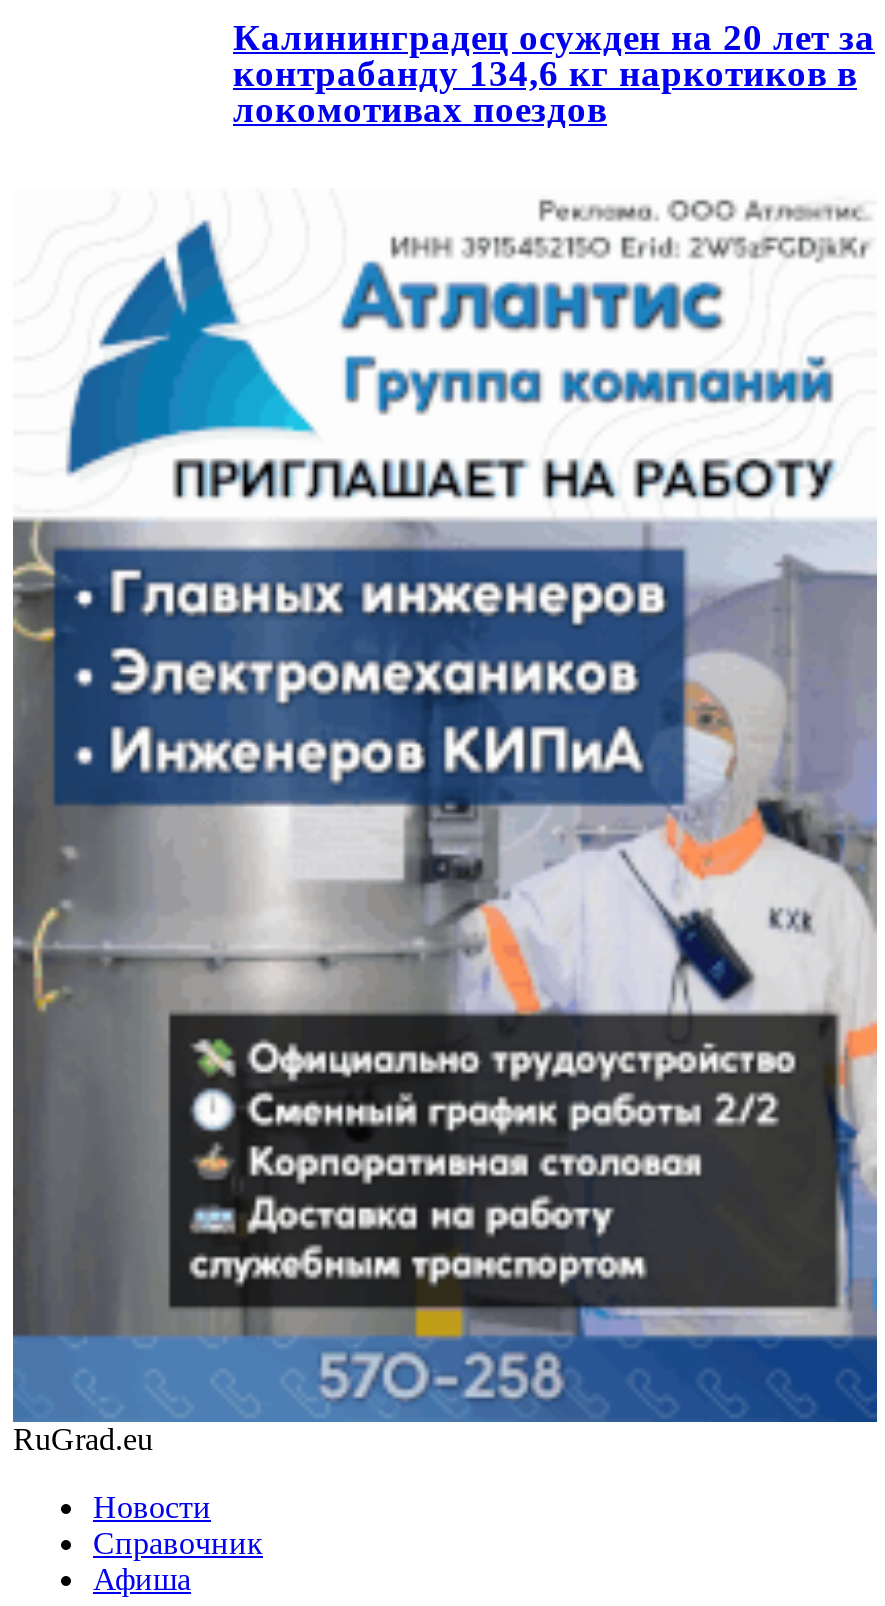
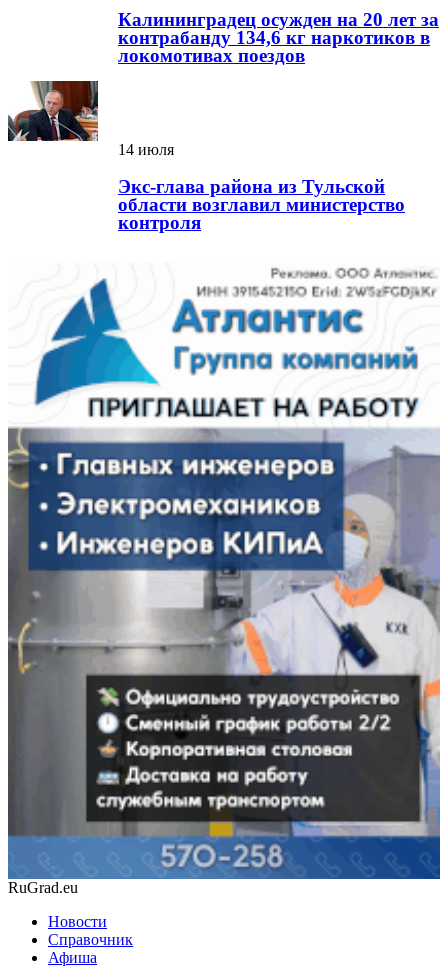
none -> [7,80,405,233] [image] | 14 июля | Экс-глава района из Тульской | области возглавил министерство | контроля

